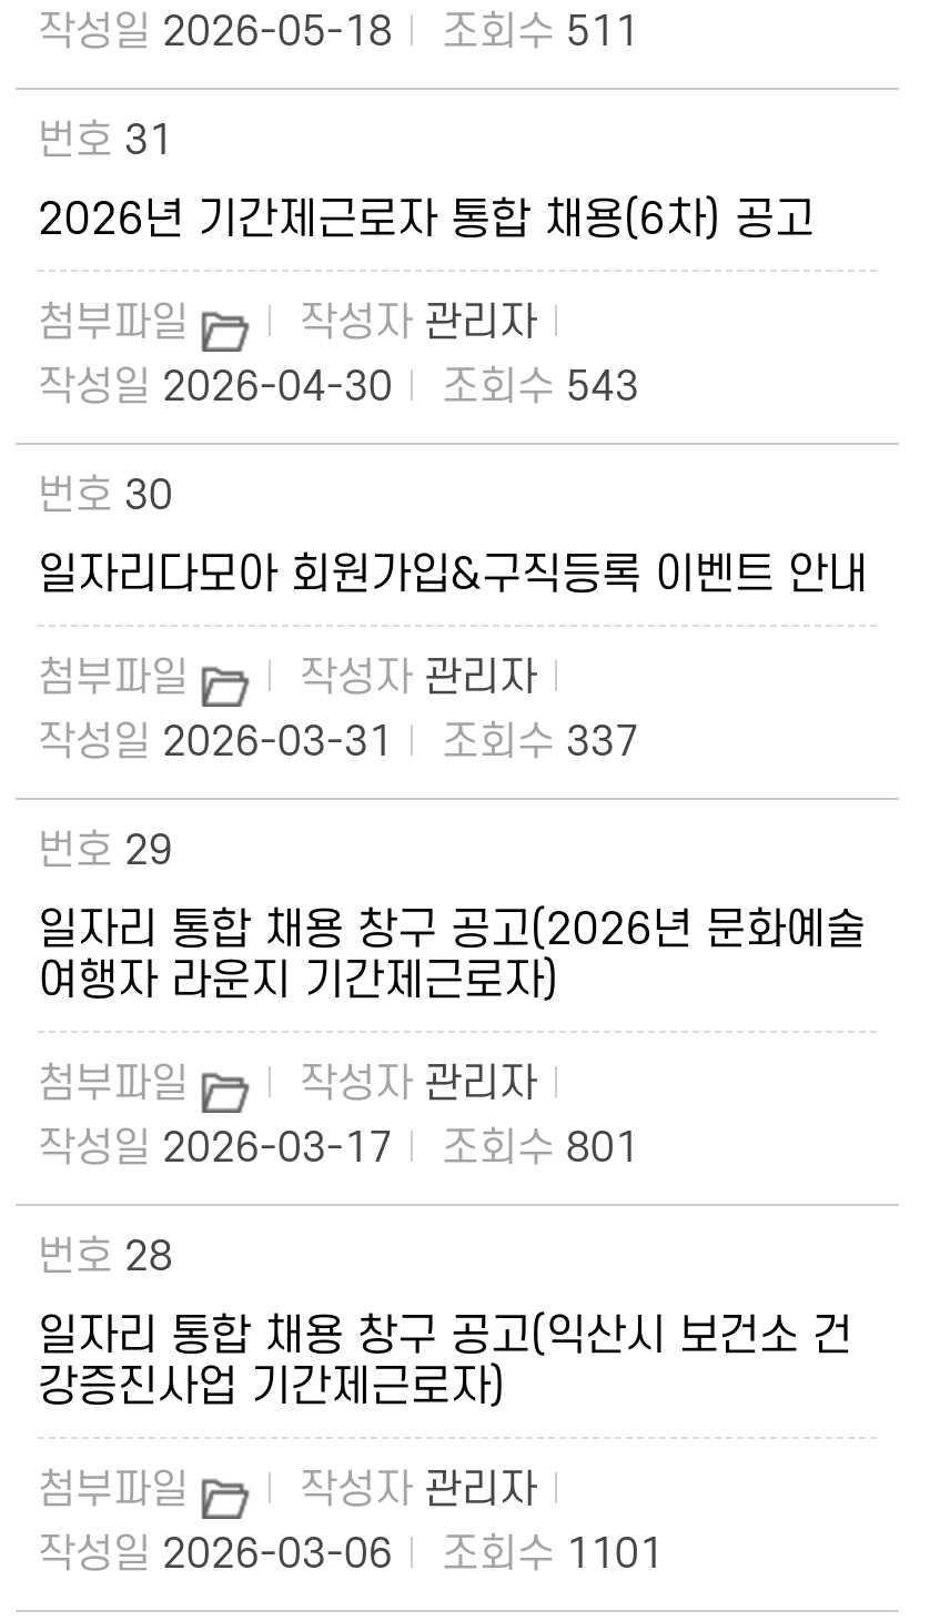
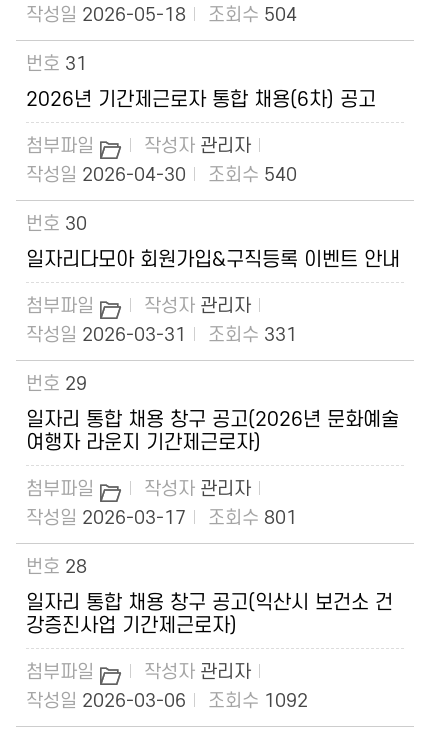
[566,10,639,56] 511 -> [264,5,297,26] 504
[566,365,639,411] 543 -> [264,165,297,186] 540
[566,720,639,766] 337 -> [264,325,297,346] 331
[566,1532,663,1579] 1101 -> [264,691,308,712] 1092

